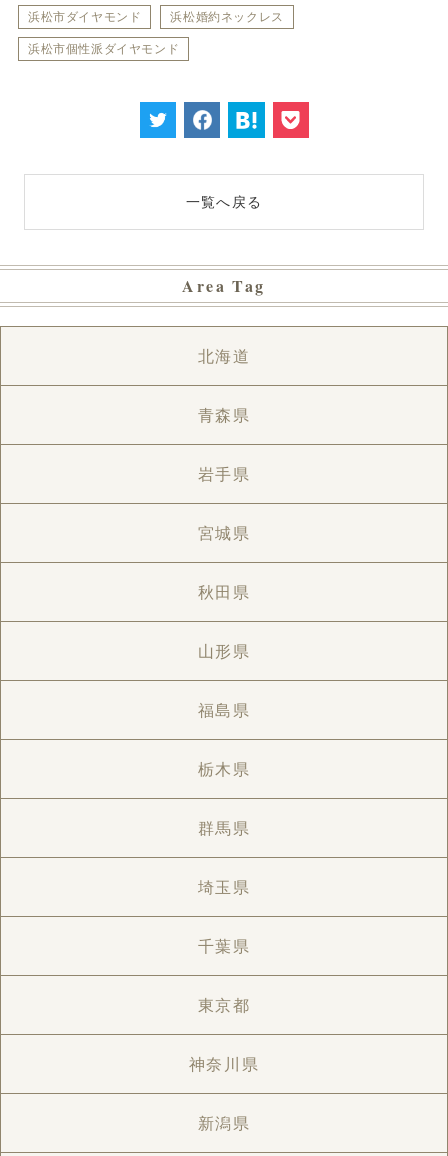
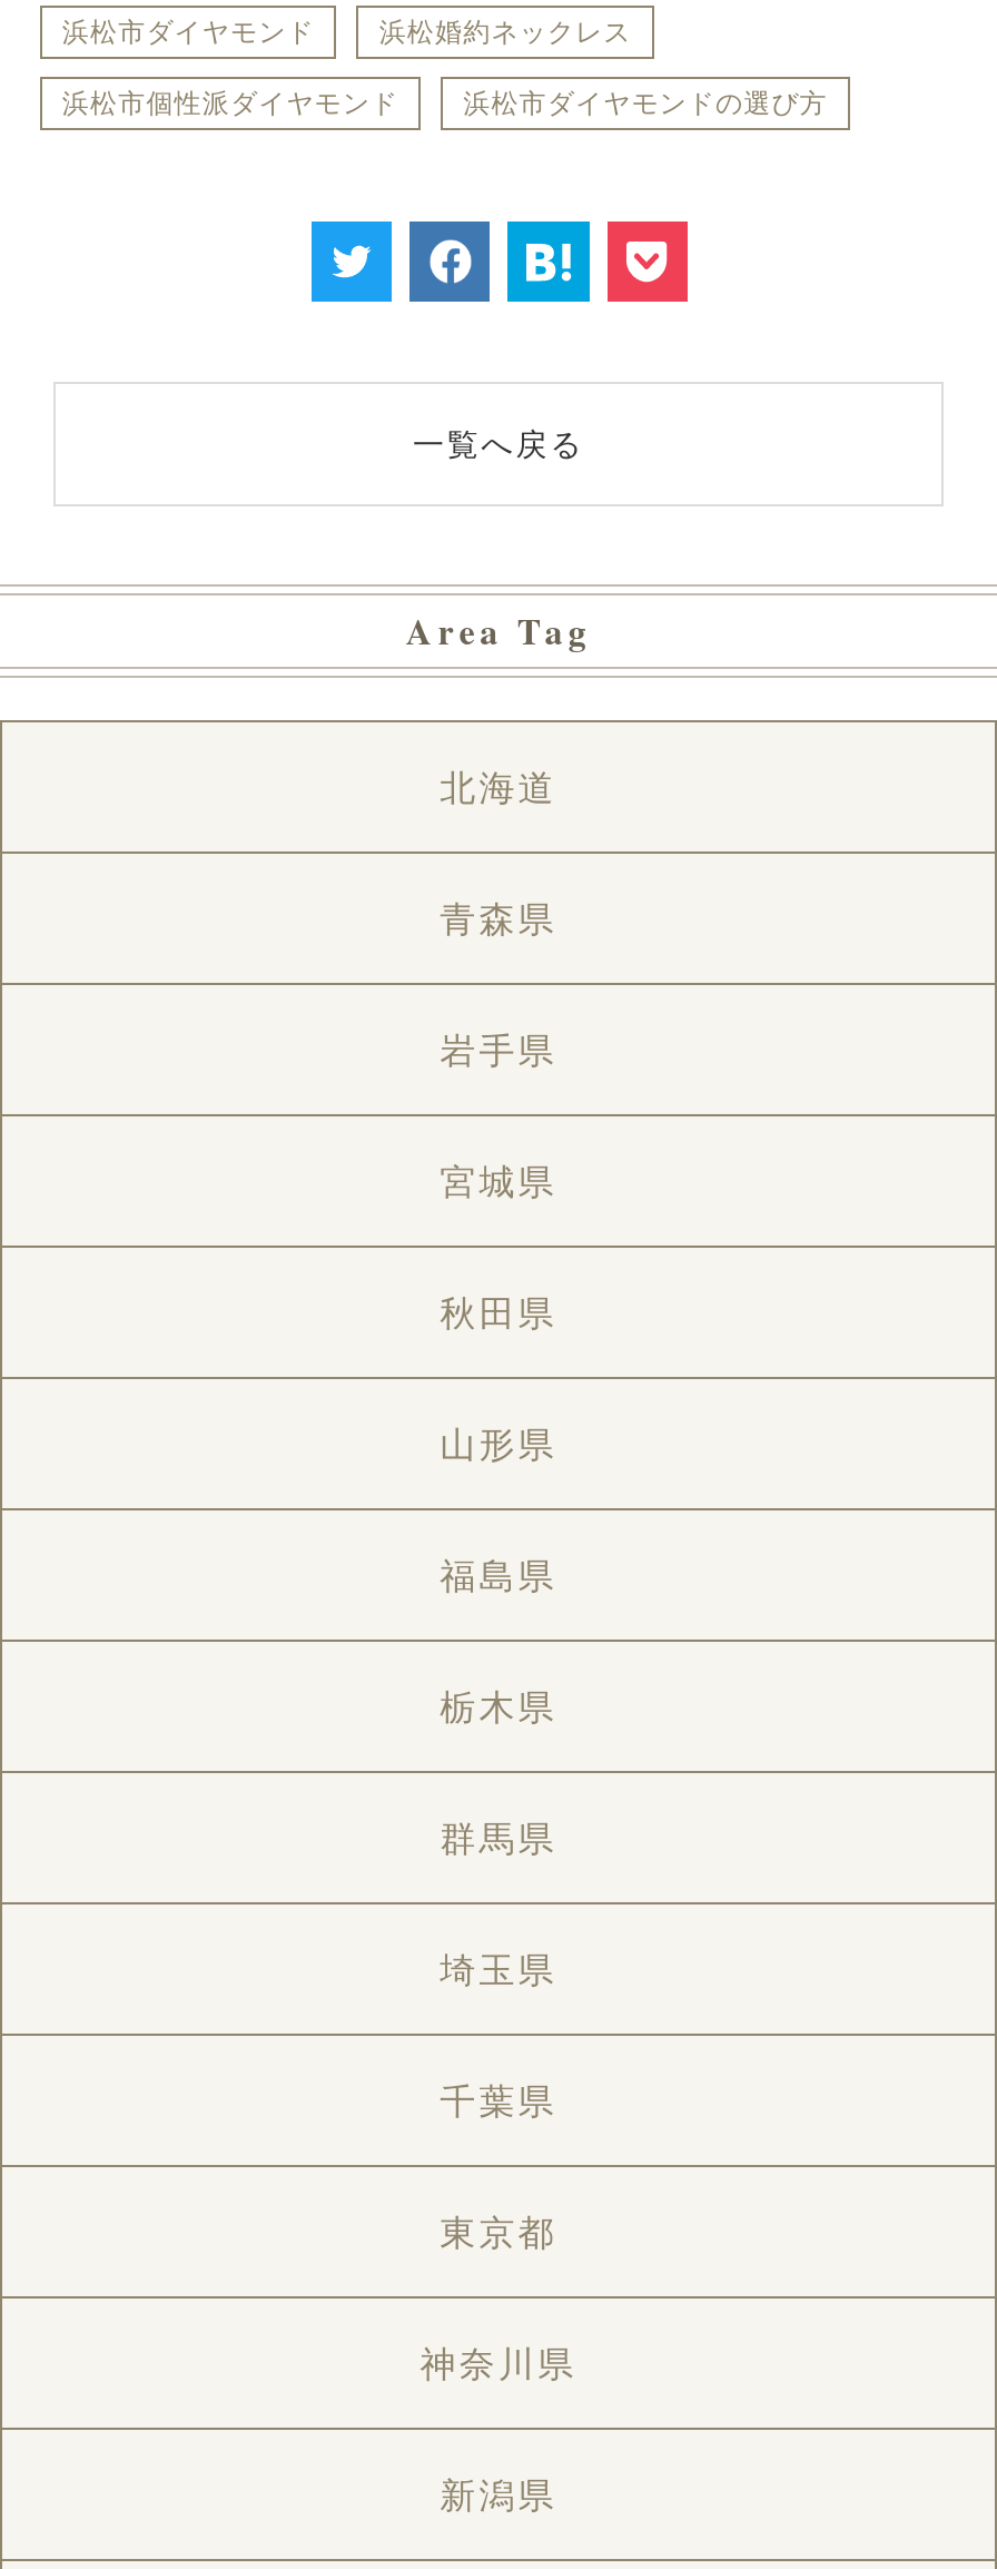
none -> [463,86,828,120] 浜松市ダイヤモンドの選び方

